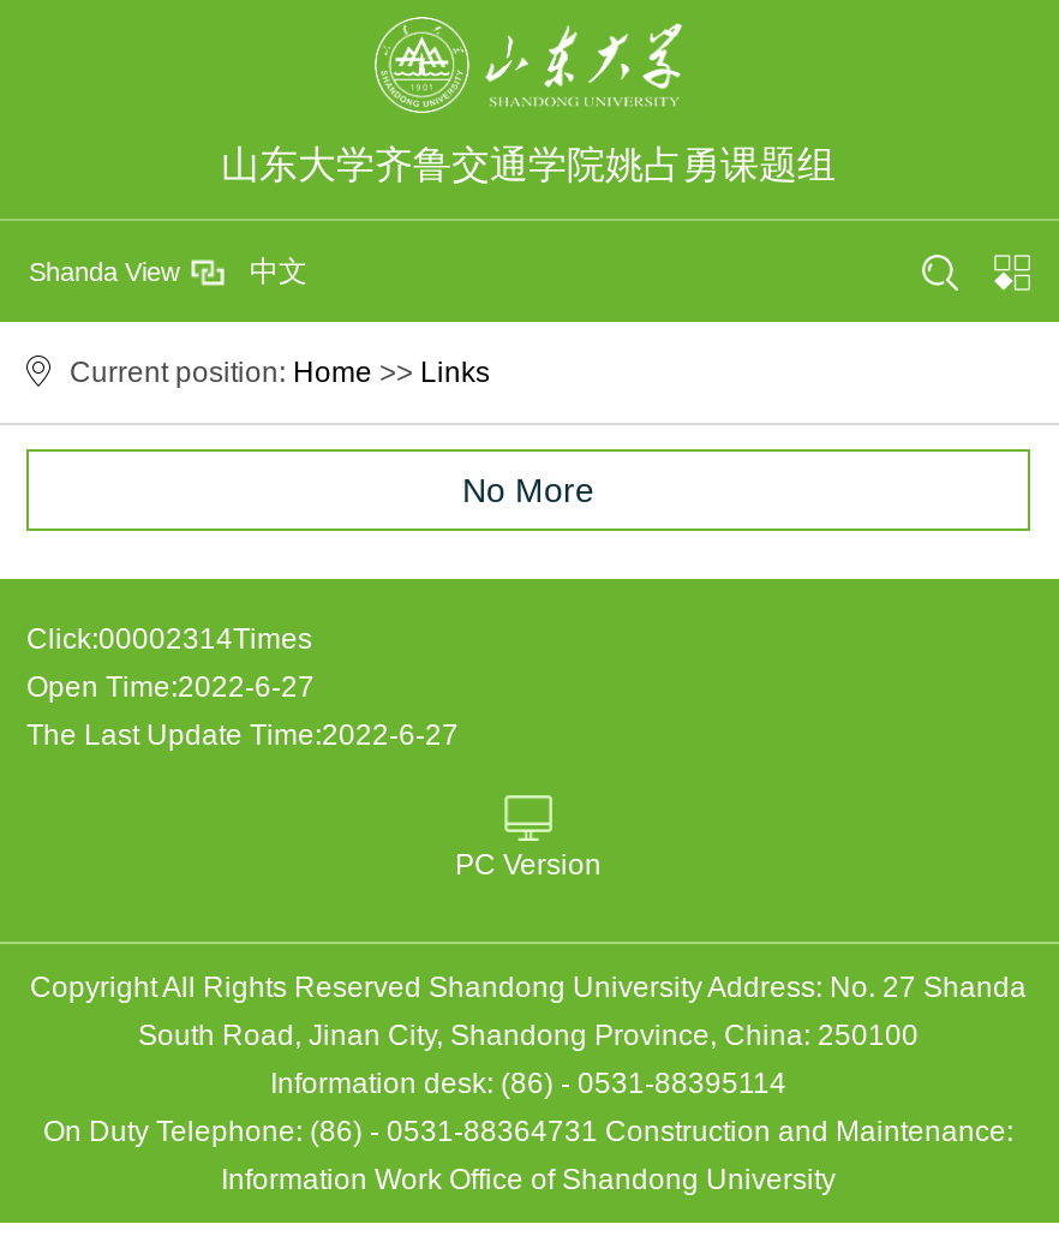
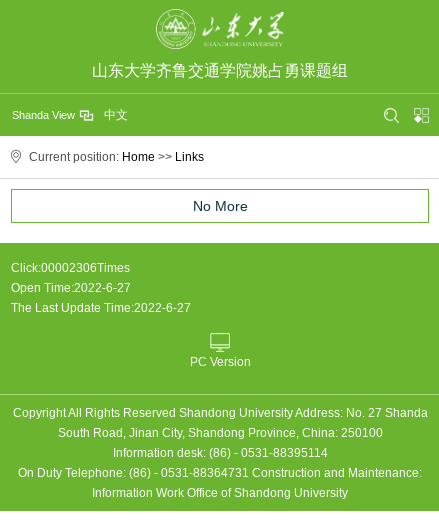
[26,622,312,656] Click:00002314Times -> [11,261,130,275] Click:00002306Times

